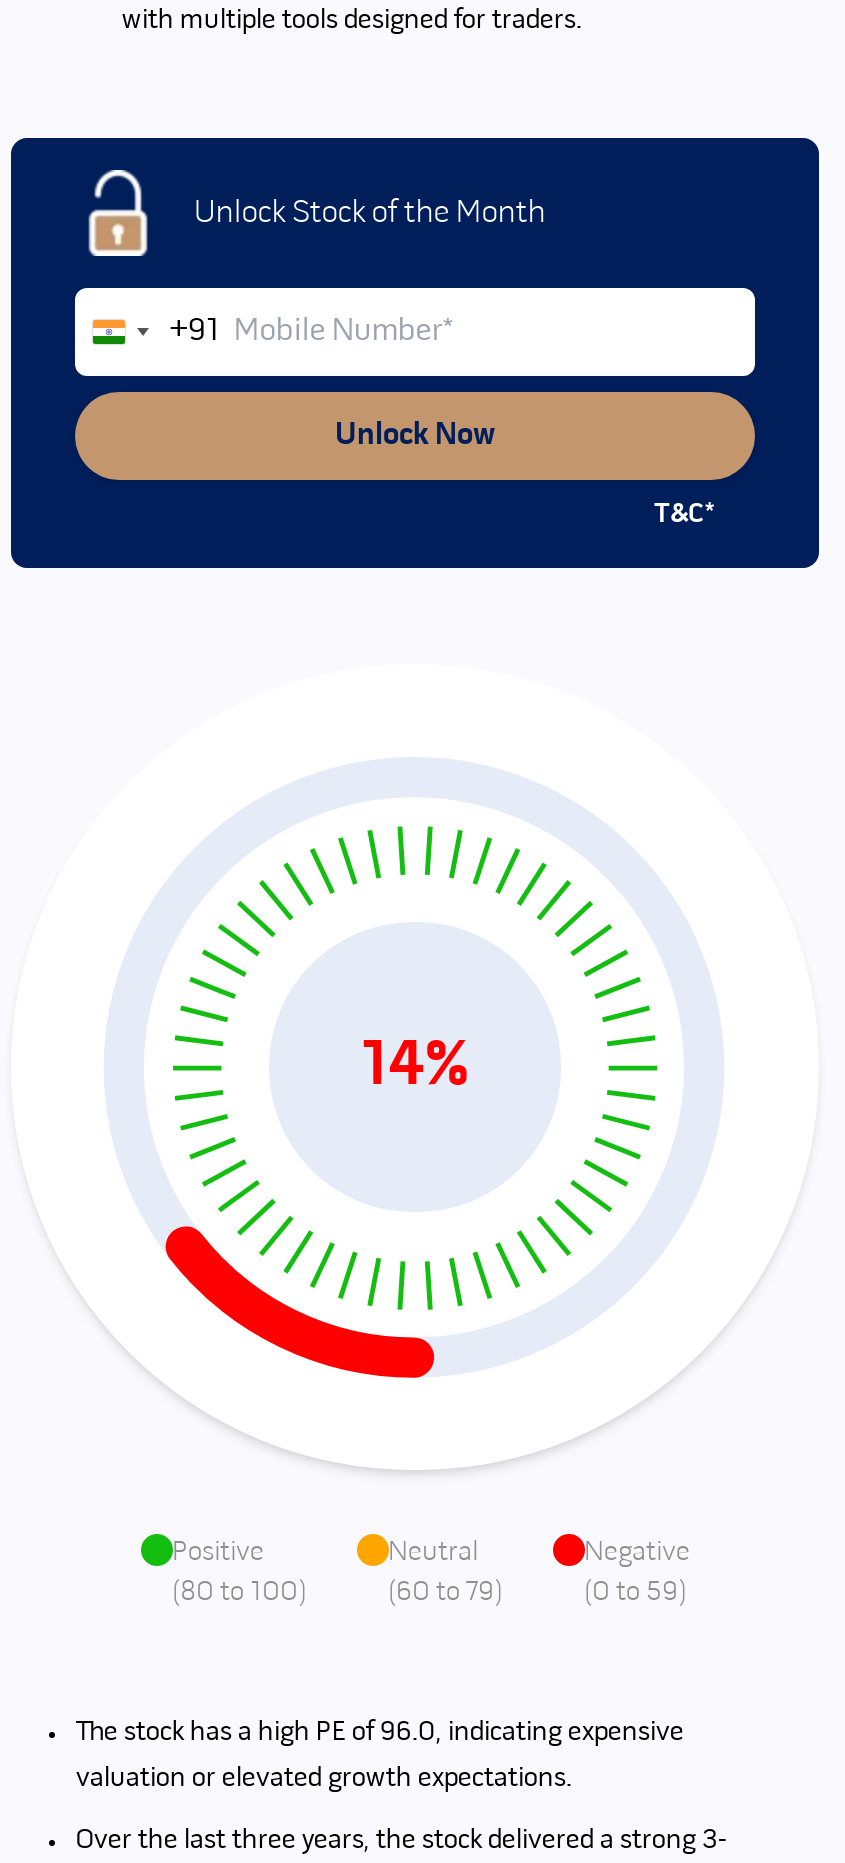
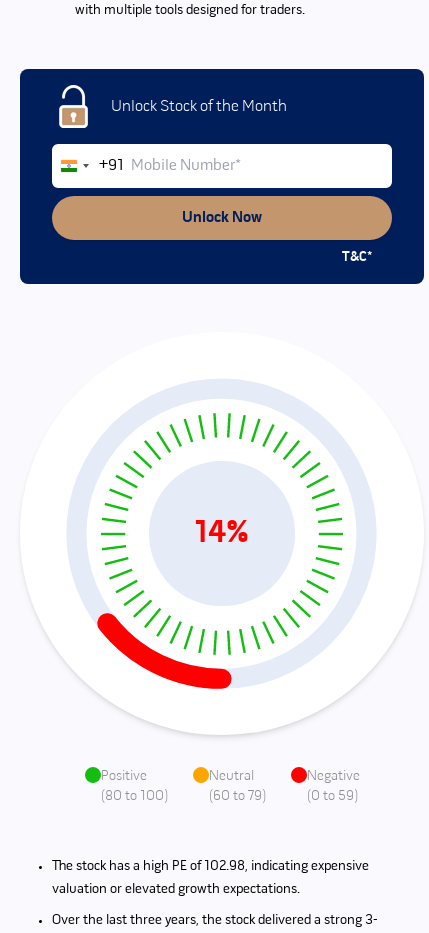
[76,1720,684,1746] The stock has a high PE of 96.0, indicating expensive -> [52,860,369,873] The stock has a high PE of 102.98, indicating expensive

